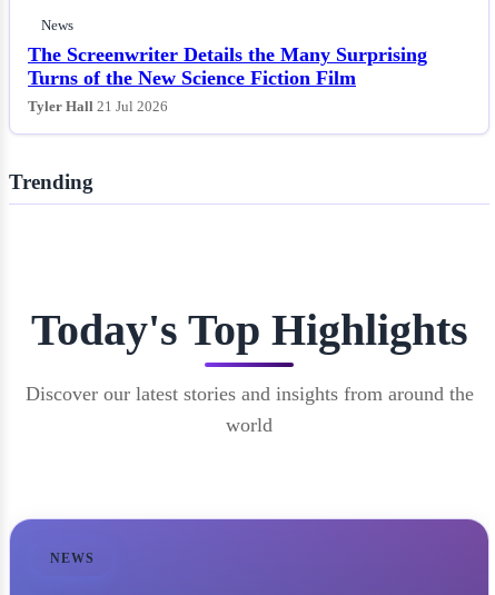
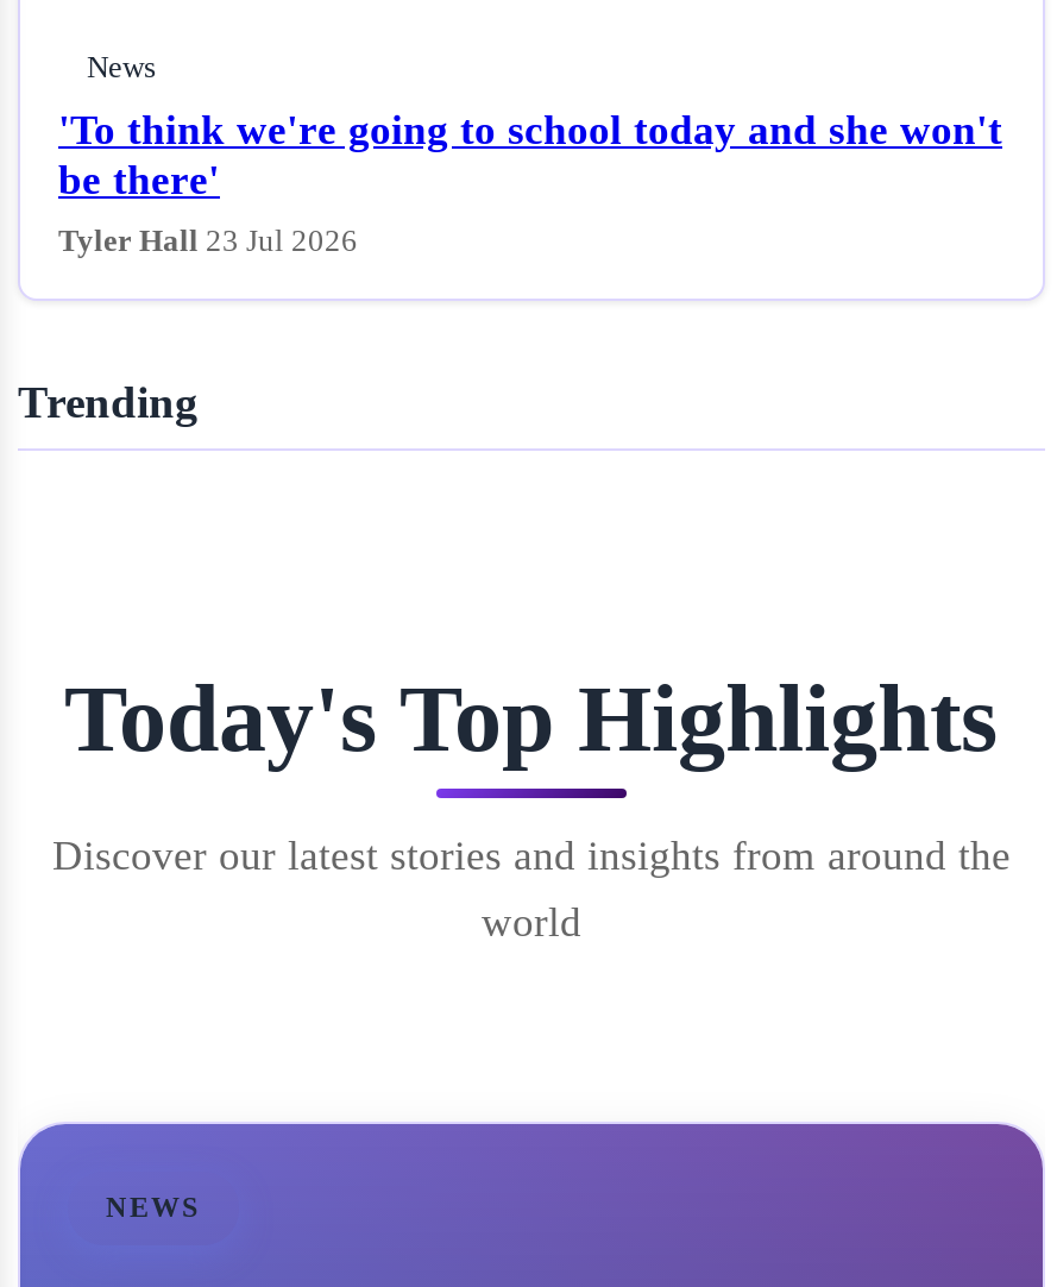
[28,43,427,115] The Screenwriter Details the Many Surprising | Turns of the New Science Fiction Film | Tyler Hall 21 Jul 2026 -> [58,106,1002,258] 'To think we're going to school today and she won't | be there' | Tyler Hall 23 Jul 2026

